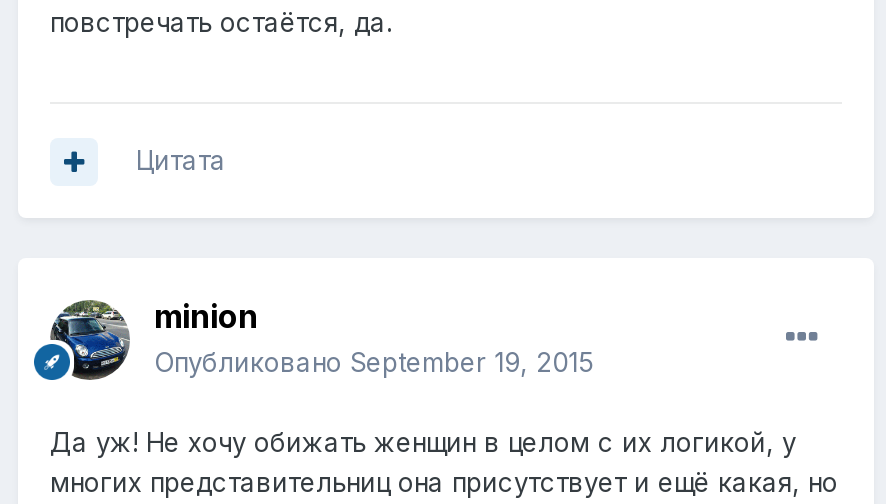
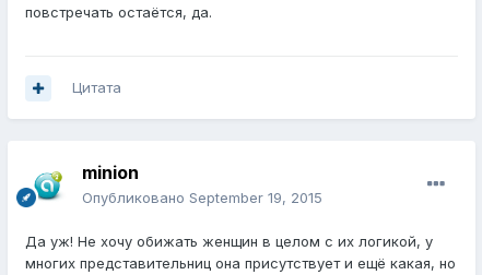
[48,298,132,382] [image] -> [25,164,69,207] [image]

